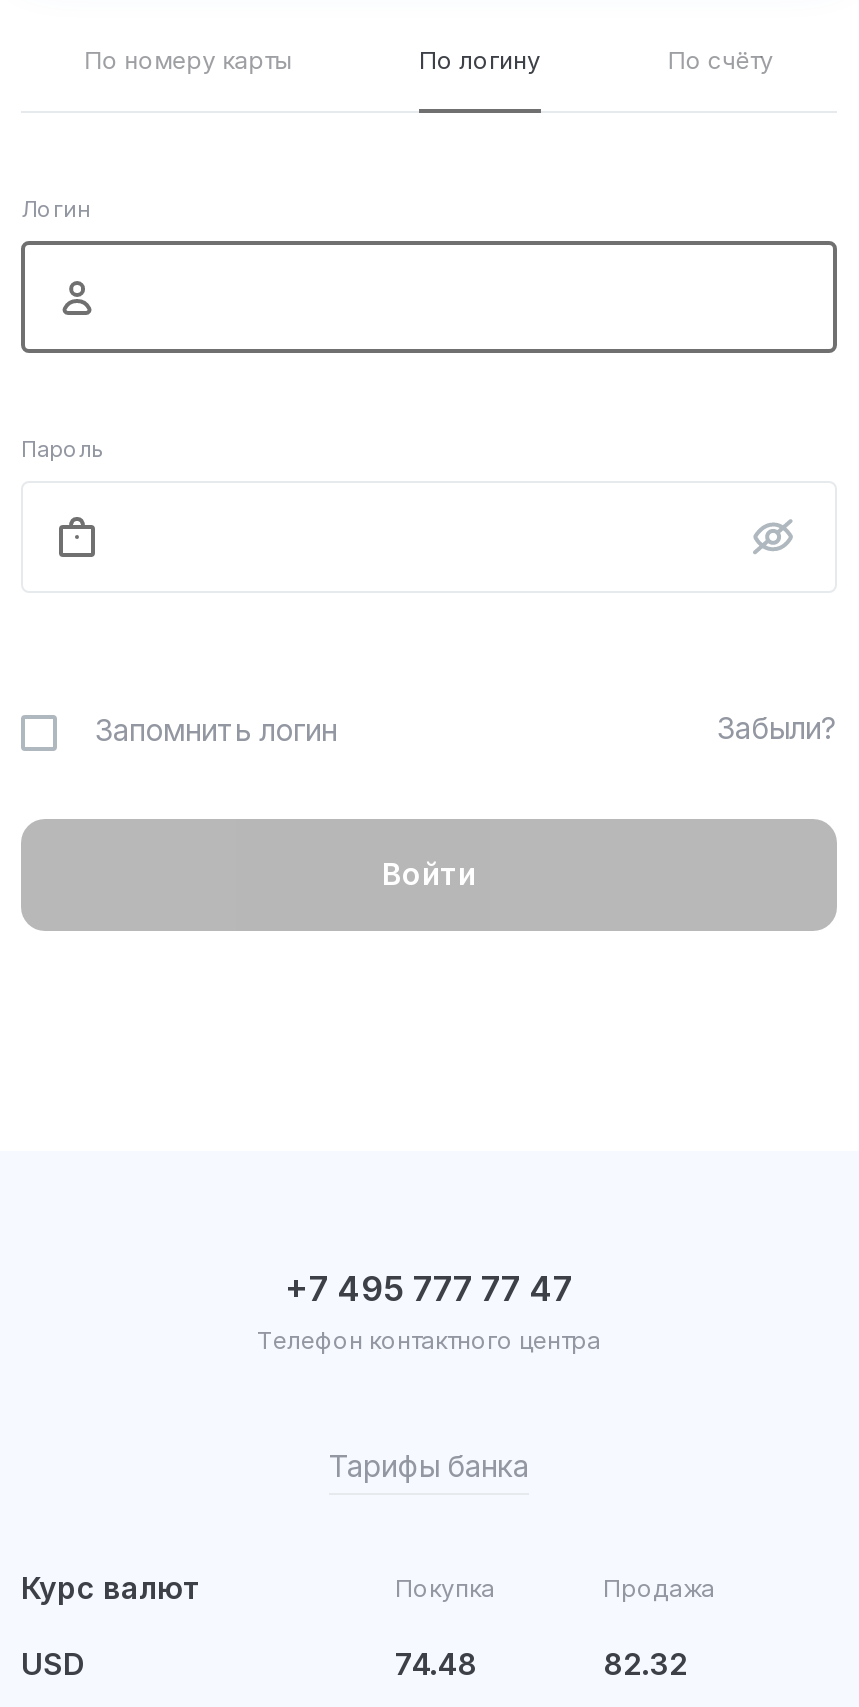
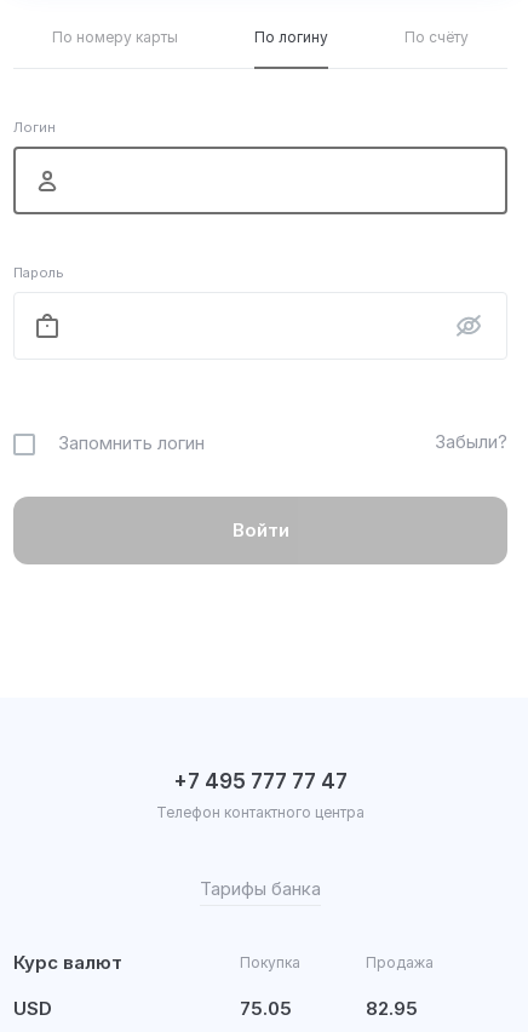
[395,1645,477,1683] 74.48 -> [240,997,292,1020] 75.05
[603,1645,687,1683] 82.32 -> [366,997,418,1020] 82.95

